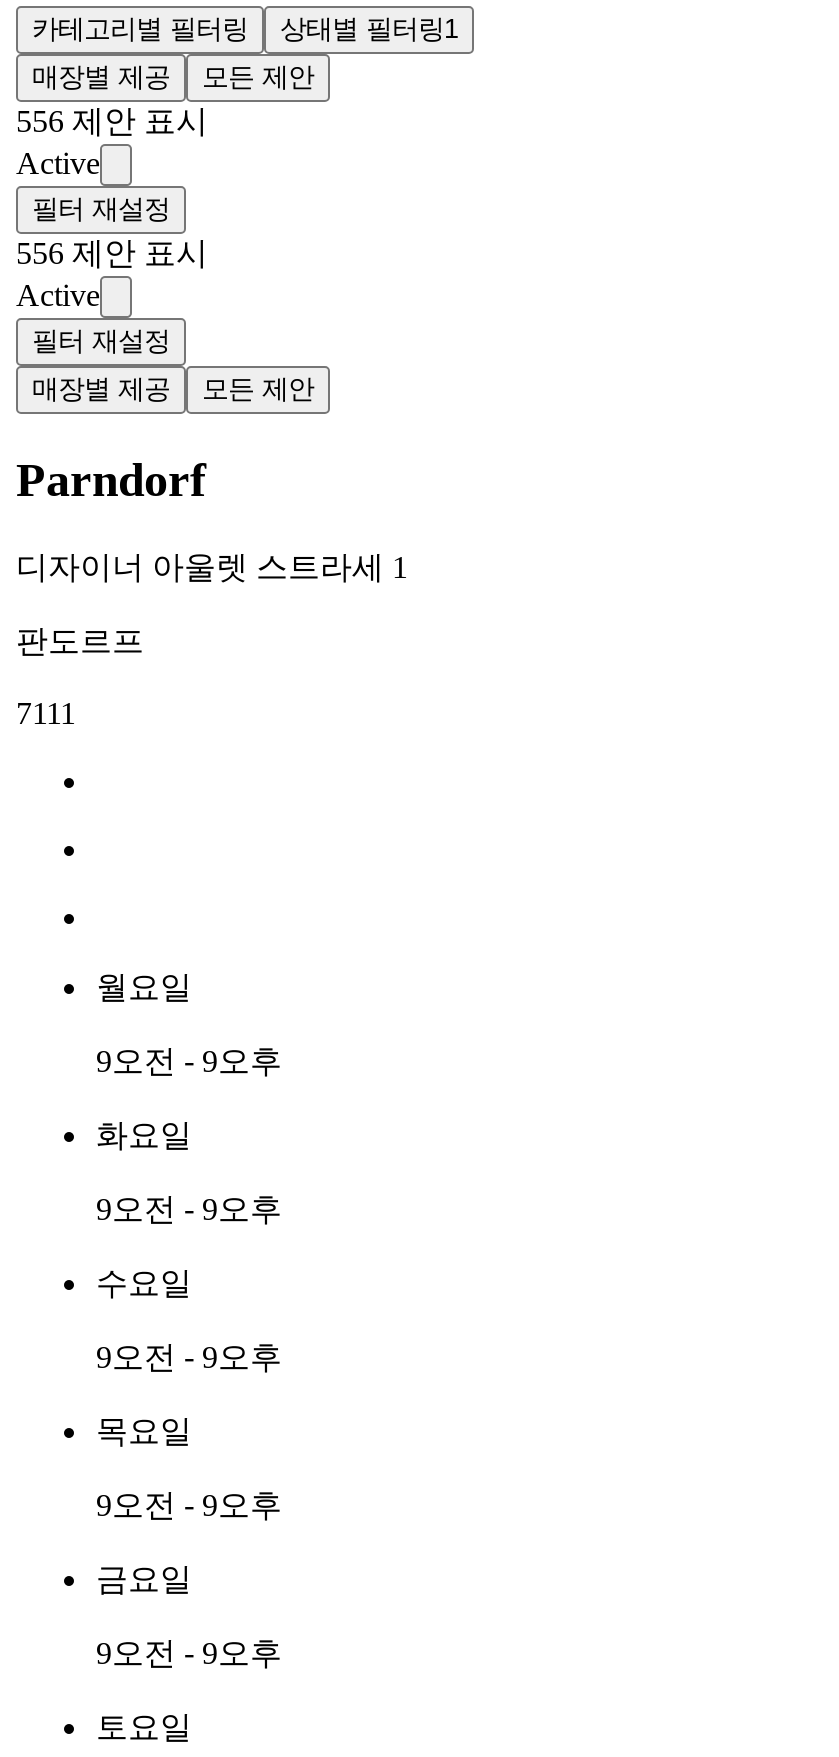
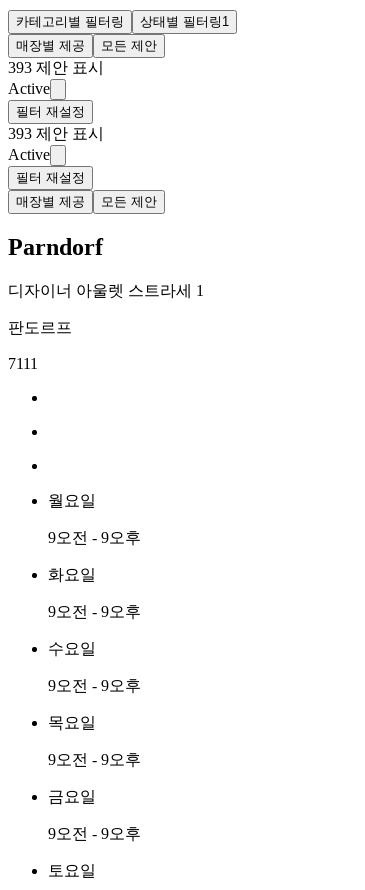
[16,104,208,138] 556 제안 표시 -> [8,59,104,76] 393 제안 표시
[16,236,208,270] 556 제안 표시 -> [8,125,104,142] 393 제안 표시

